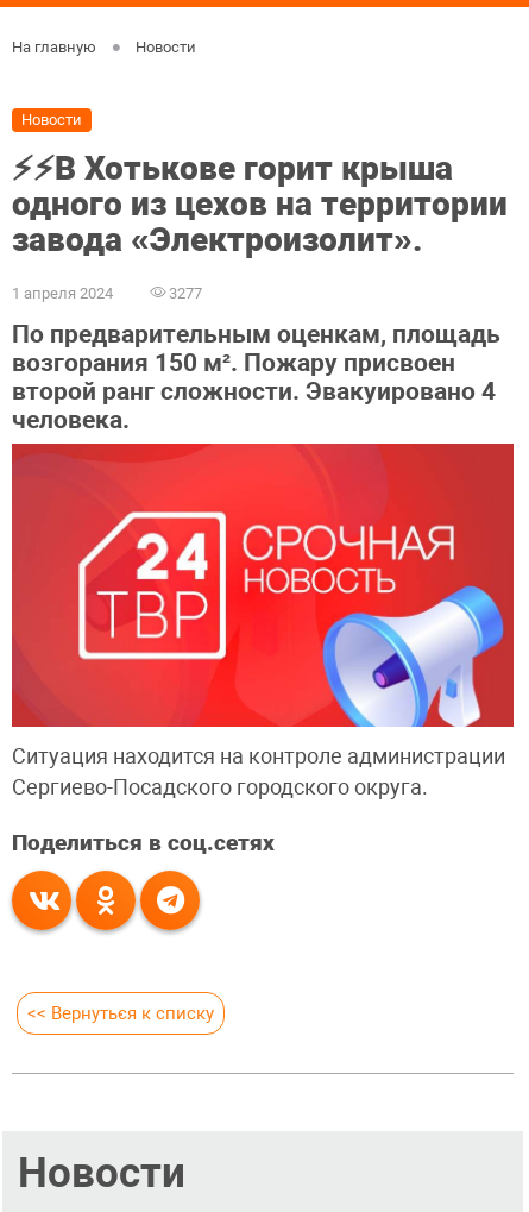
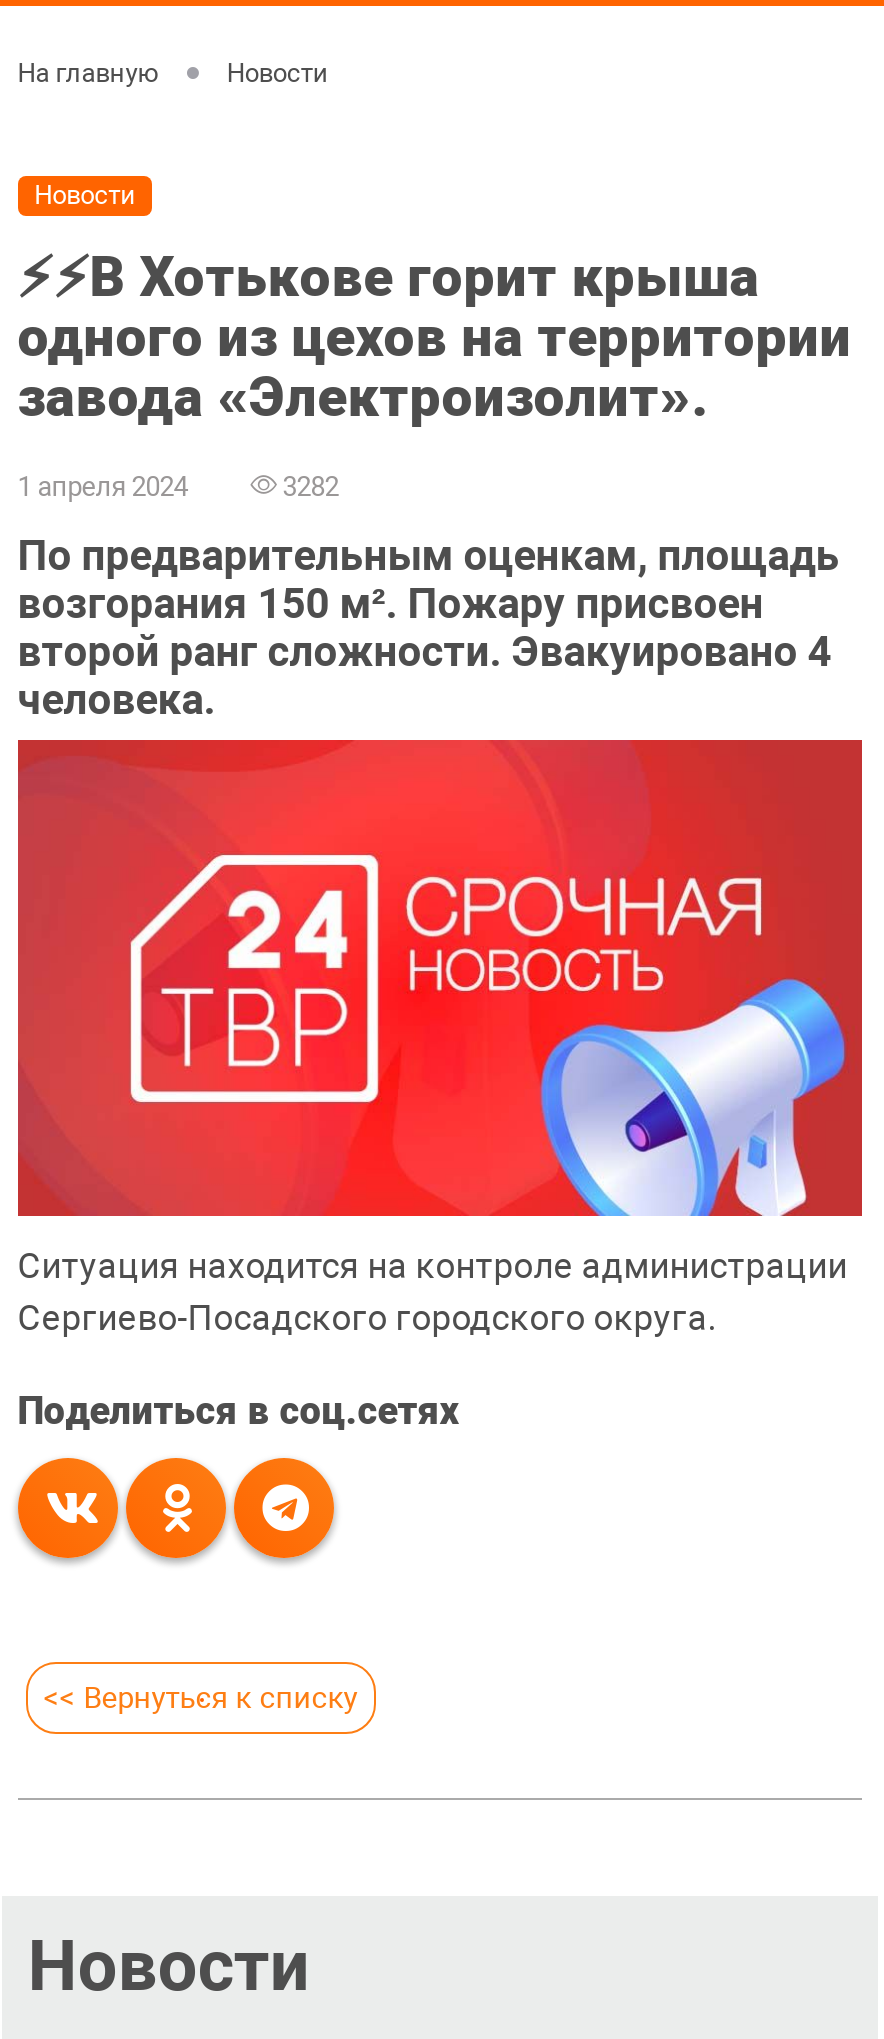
[165,284,202,302] 3277 -> [276,471,338,501] 3282

